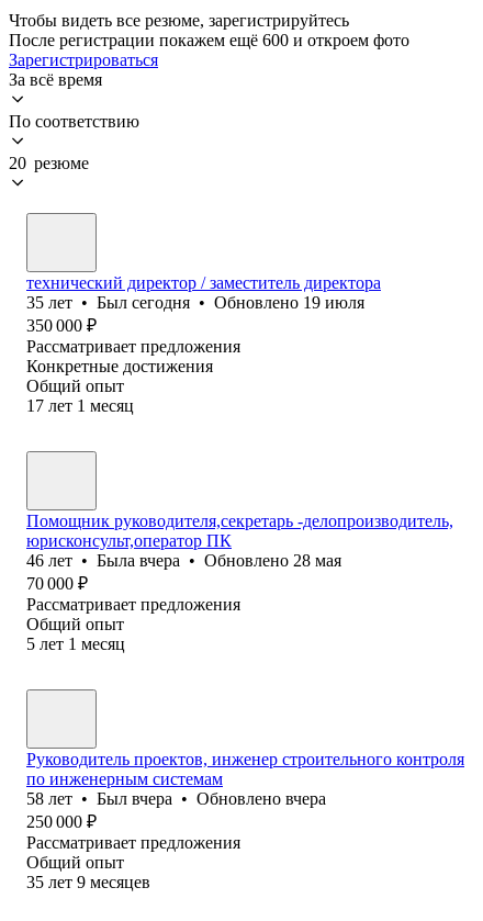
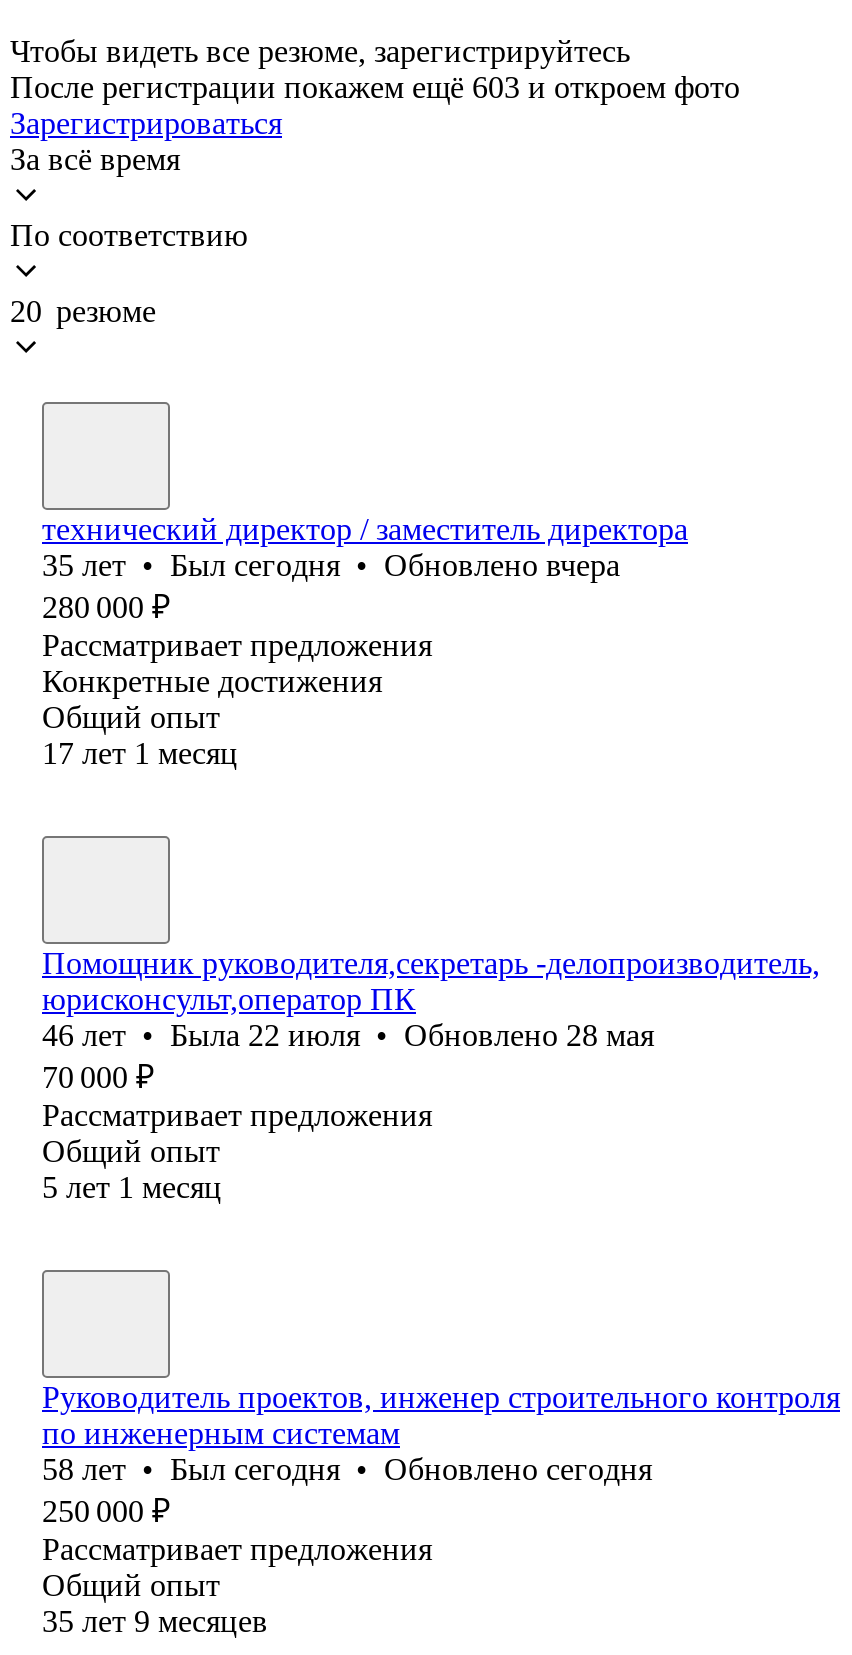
[9,31,409,49] После регистрации покажем ещё 600 и откроем фото -> [10,70,740,104] После регистрации покажем ещё 603 и откроем фото
[26,293,364,335] 35 лет • Был сегодня • Обновлено 19 июля | 350 000 ₽ -> [42,548,620,624] 35 лет • Был сегодня • Обновлено вчера | 280 000 ₽
[26,551,341,570] 46 лет • Была вчера • Обновлено 28 мая -> [42,1018,654,1052] 46 лет • Была 22 июля • Обновлено 28 мая
[26,789,326,808] 58 лет • Был вчера • Обновлено вчера -> [42,1452,652,1486] 58 лет • Был сегодня • Обновлено сегодня

